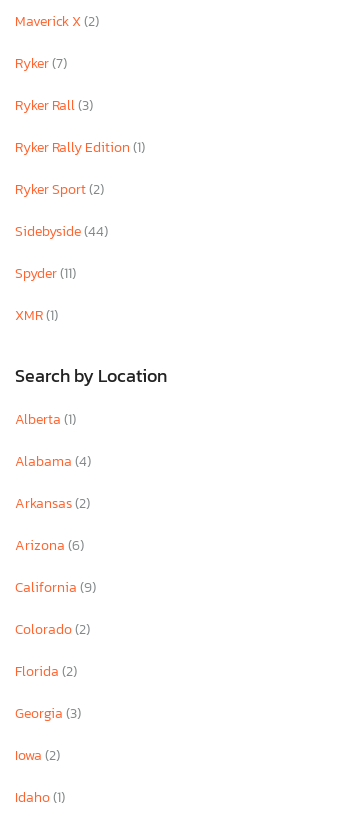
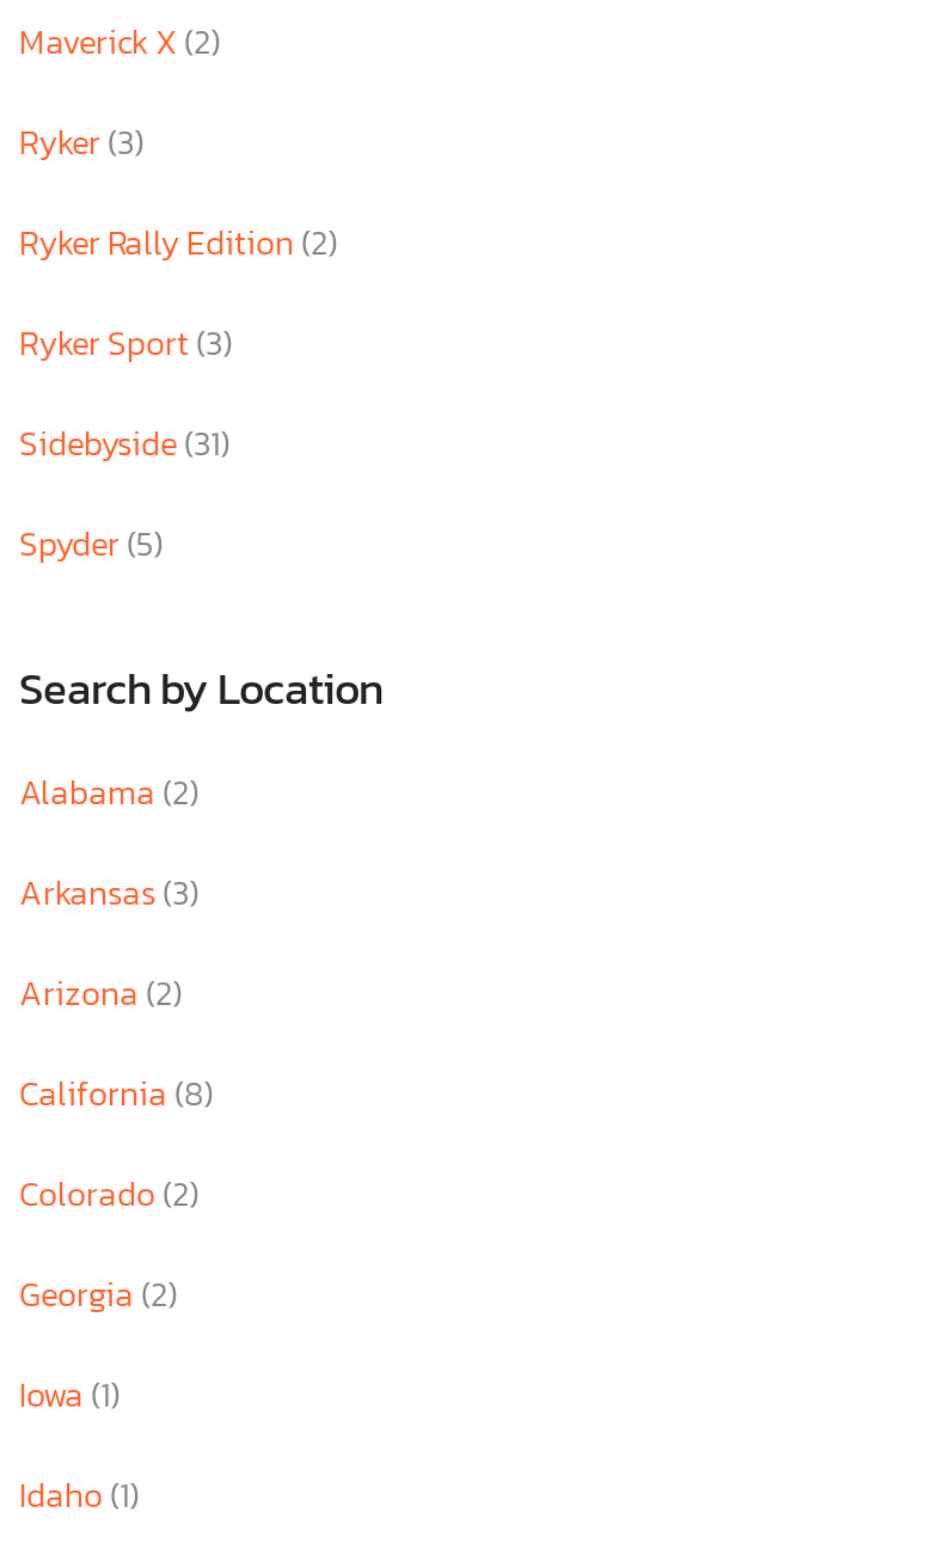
[15,53,145,326] Ryker (7) | Ryker Rall (3) | Ryker Rally Edition (1) | Ryker Sport (2) | Sidebyside (44) | Spyder (11) | XMR (1) -> [19,120,337,571] Ryker (3) | Ryker Rally Edition (2) | Ryker Sport (3) | Sidebyside(31) | Spyder (5)
[15,409,96,598] Alberta (1) | Alabama (4) | Arkansas (2) | Arizona (6) | California (9) -> [19,770,213,1121] Alabama (2) | Arkansas (3) | Arizona (2) | California (8)
[15,661,81,766] Florida (2) | Georgia (3) | Iowa (2) -> [19,1272,177,1422] Georgia (2) | Iowa (1)

